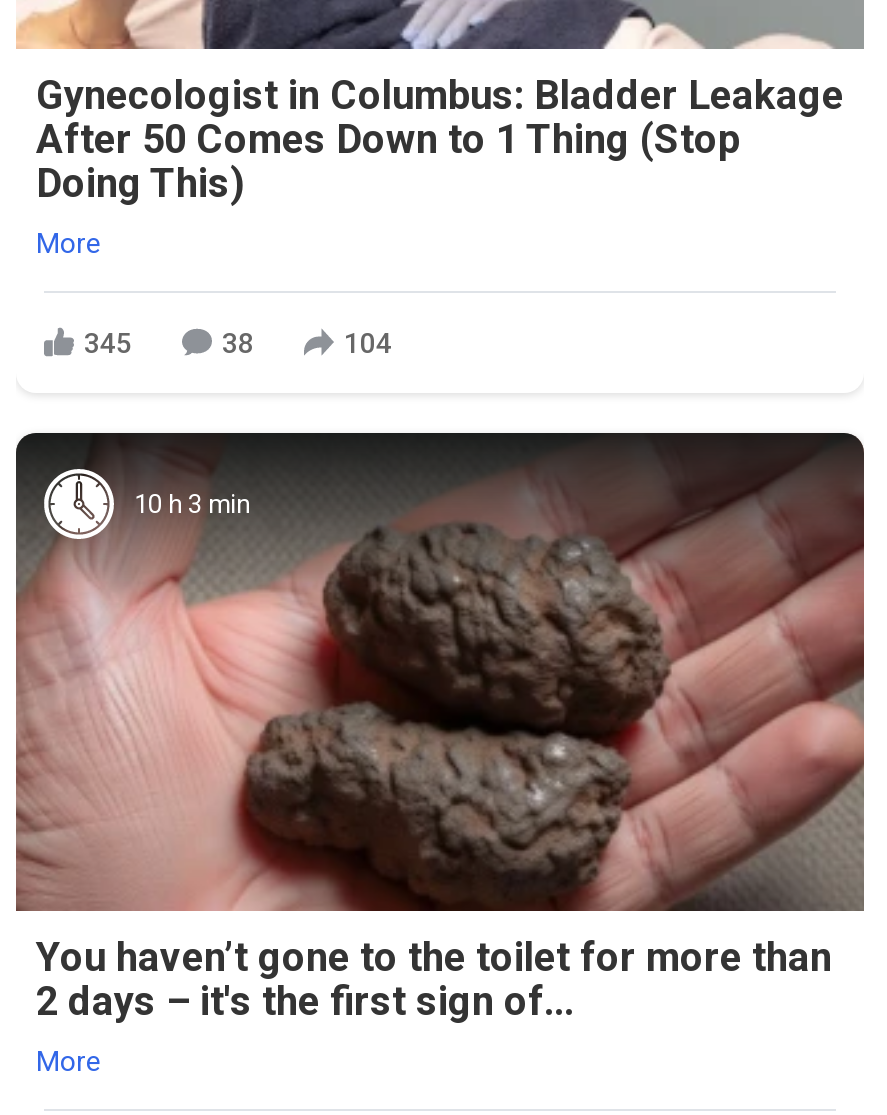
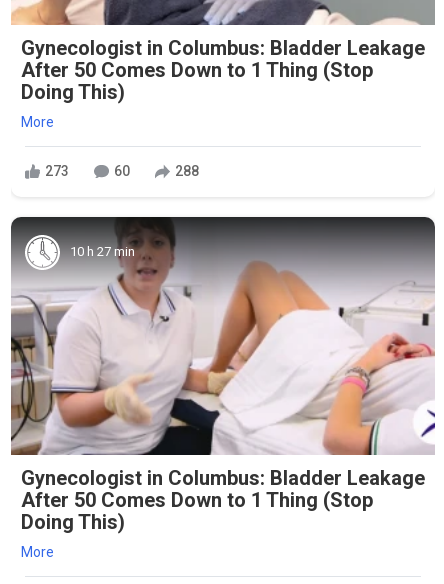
[84,326,392,358] 345 | 38 | 104 -> [45,163,199,179] 273 | 60 | 288
[16,432,866,874] [image] | 10 h 3 min -> [10,216,435,456] [image] | 10 h 27 min
[36,932,832,1024] You haven’t gone to the toilet for more than | 2 days – it's the first sign of... -> [21,466,425,534] Gynecologist in Columbus: Bladder Leakage | After 50 Comes Down to 1 Thing (Stop | Doing This)

